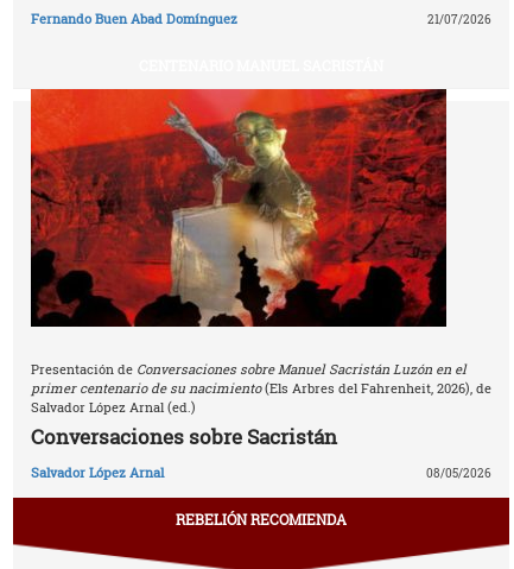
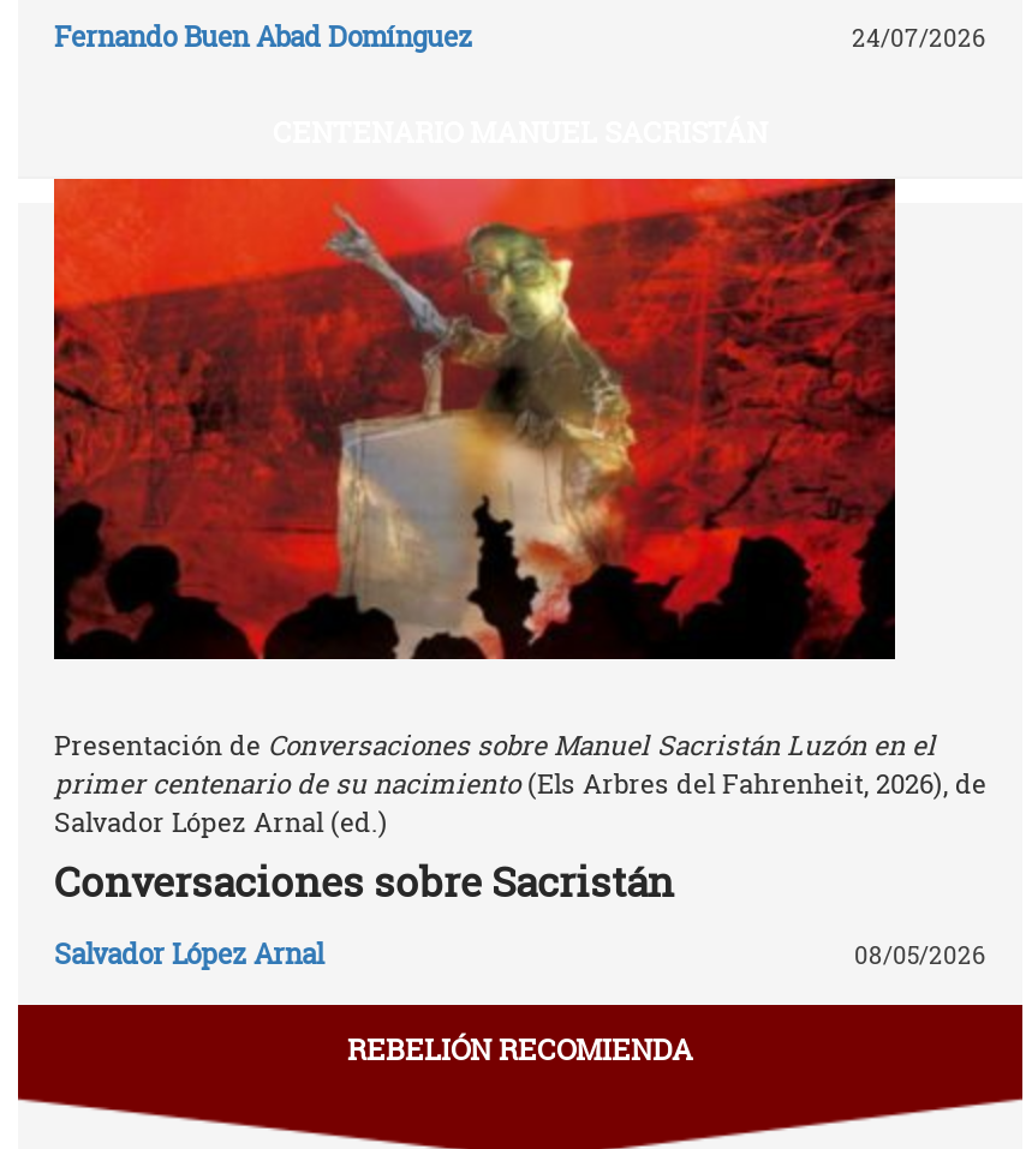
[427,12,491,27] 21/07/2026 -> [852,23,986,54] 24/07/2026

